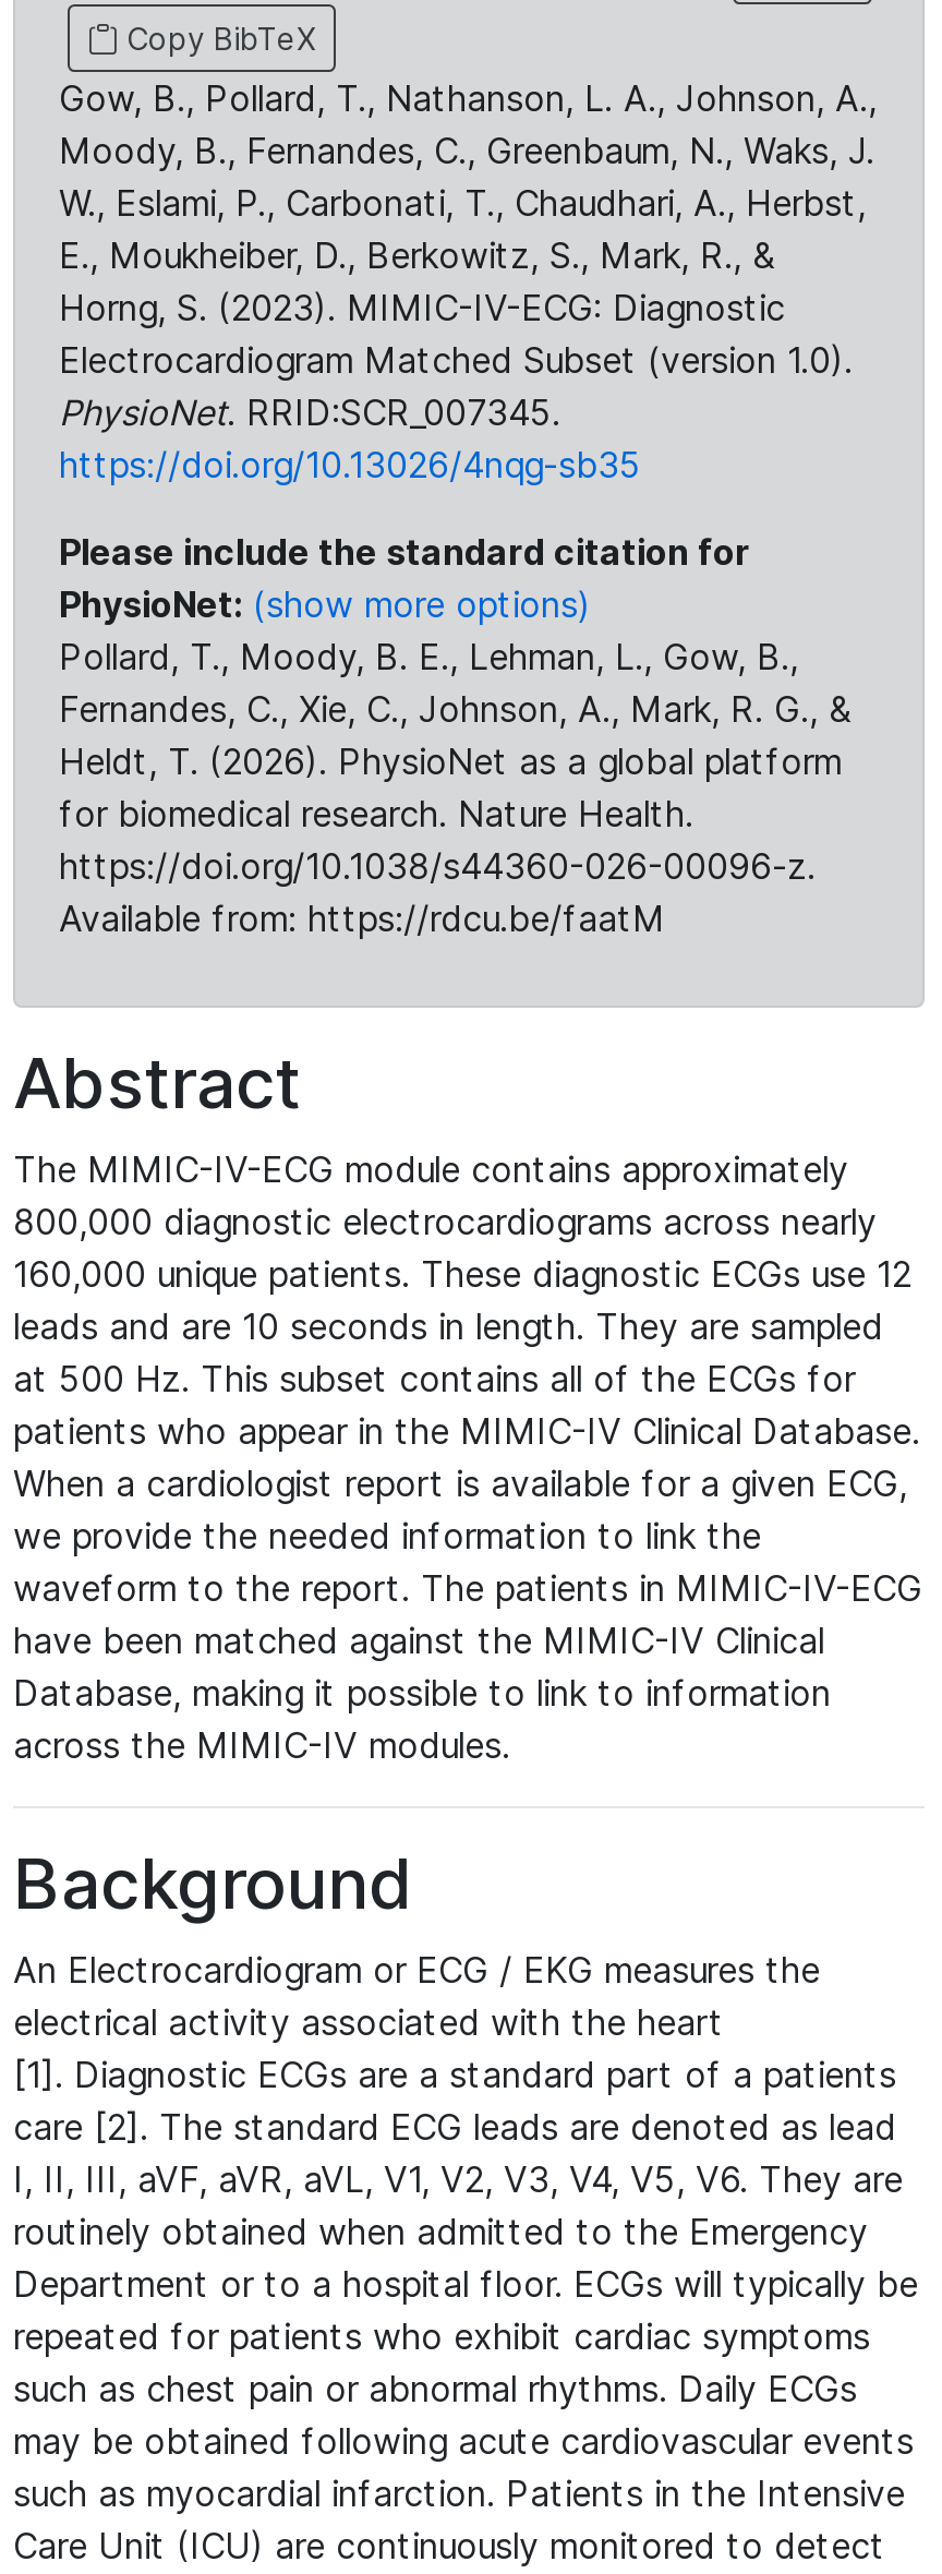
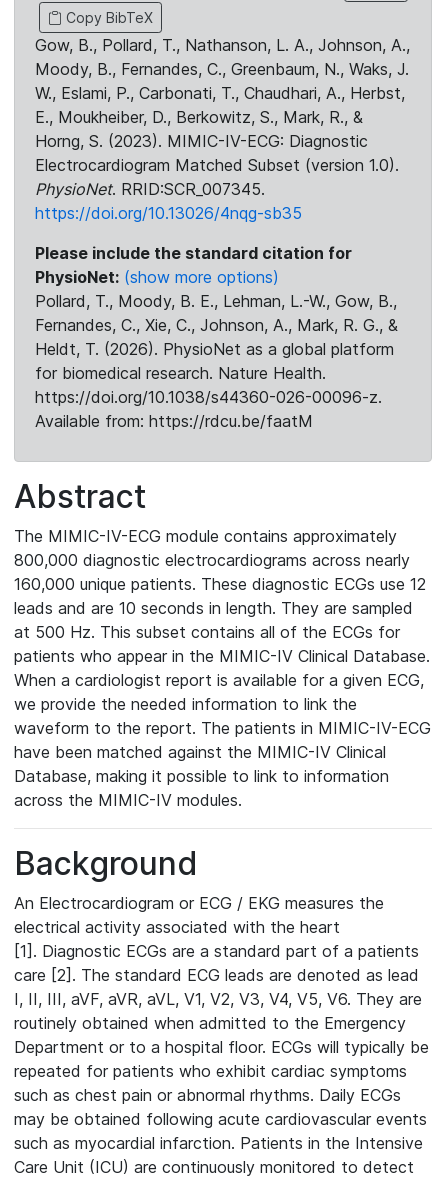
[59,635,798,678] Pollard, T., Moody, B. E., Lehman, L., Gow, B., -> [35,291,397,311] Pollard, T., Moody, B. E., Lehman, L.-W., Gow, B.,

